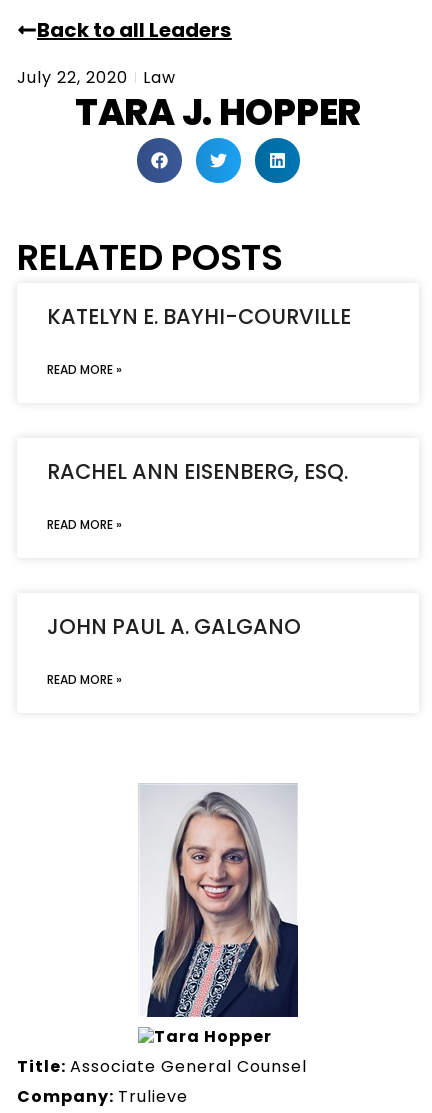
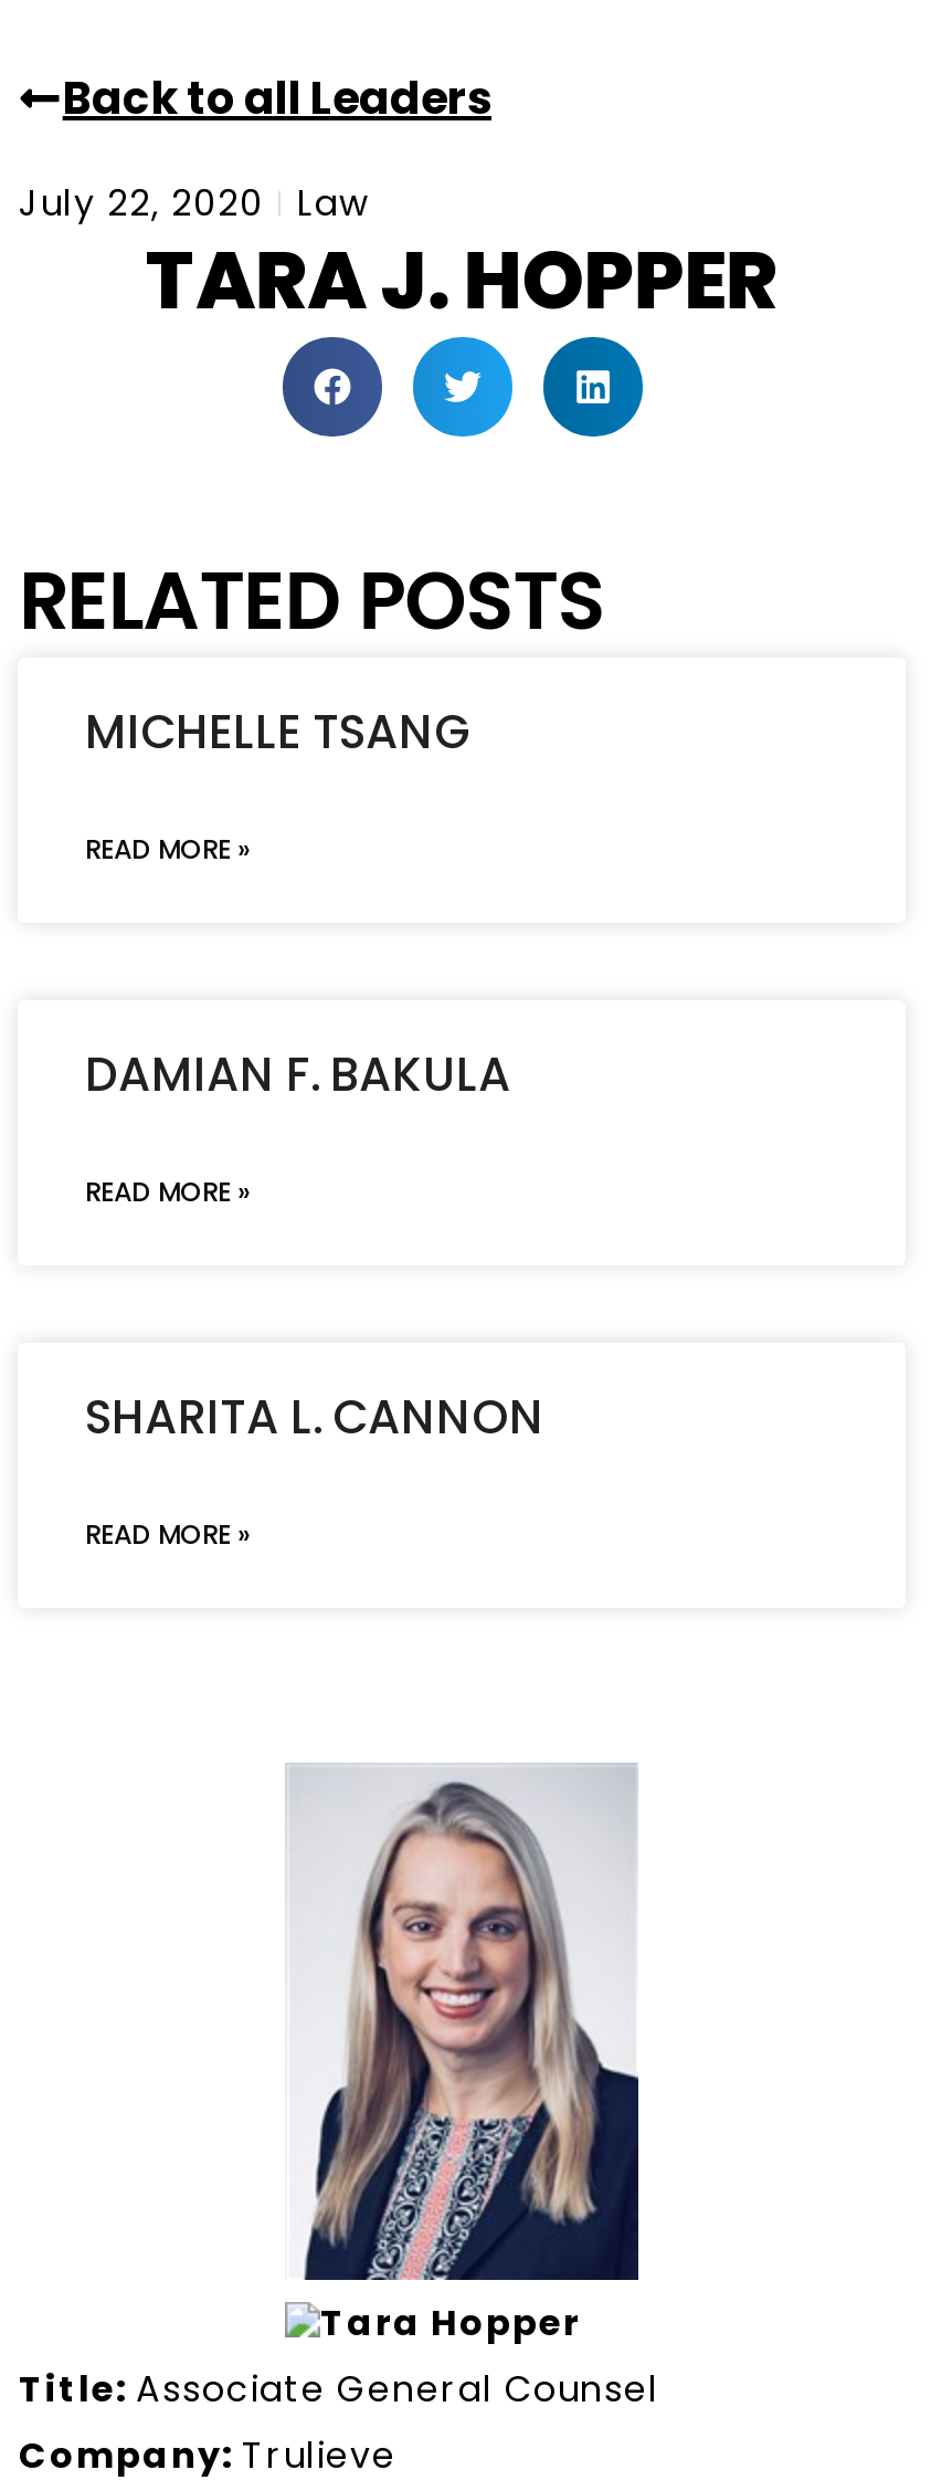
[47,301,351,330] KATELYN E. BAYHI-COURVILLE -> [85,698,471,763] MICHELLE TSANG
[47,456,348,485] RACHEL ANN EISENBERG, ESQ. -> [85,1041,511,1105] DAMIAN F. BAKULA
[47,611,301,640] JOHN PAUL A. GALGANO -> [85,1384,544,1448] SHARITA L. CANNON

